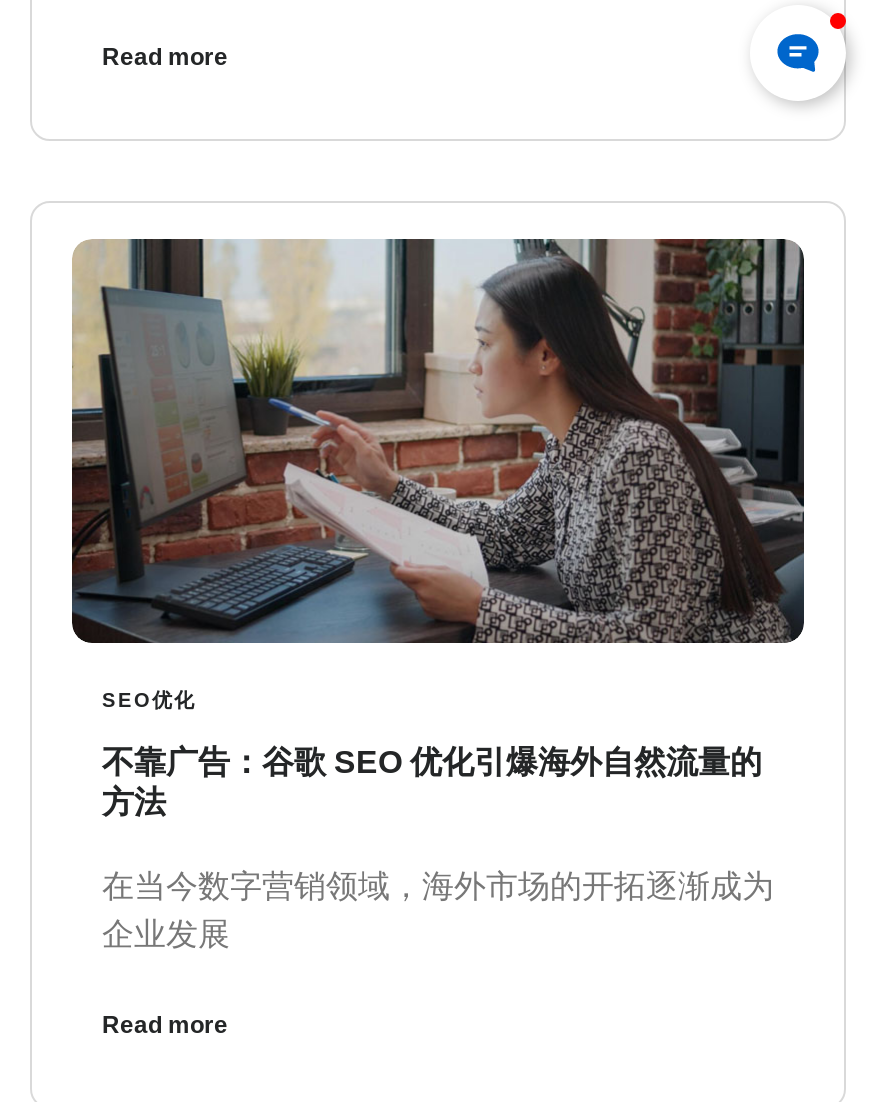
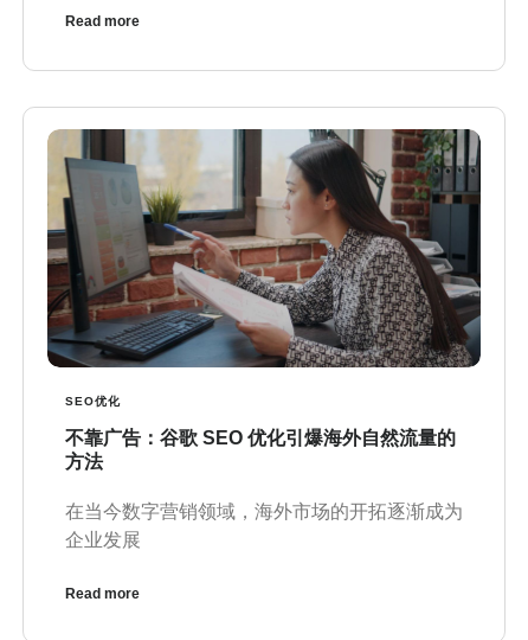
[776,10,848,104] [image] -> none

